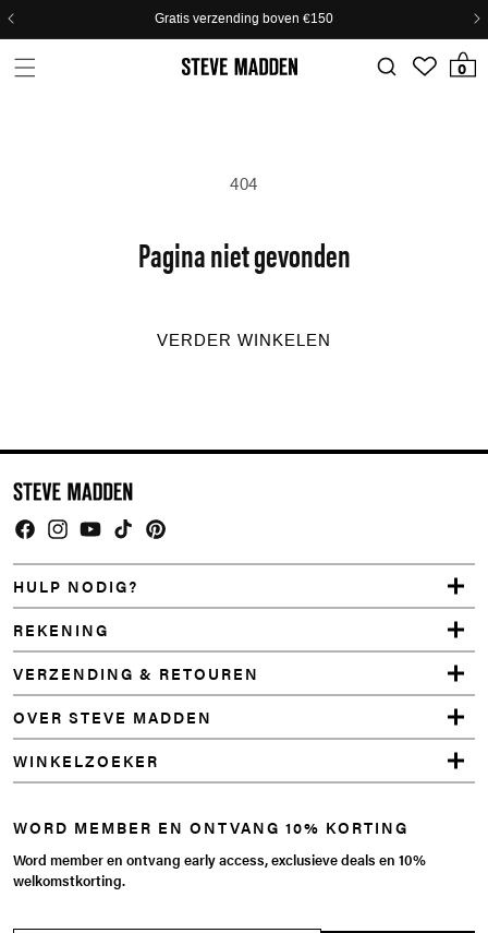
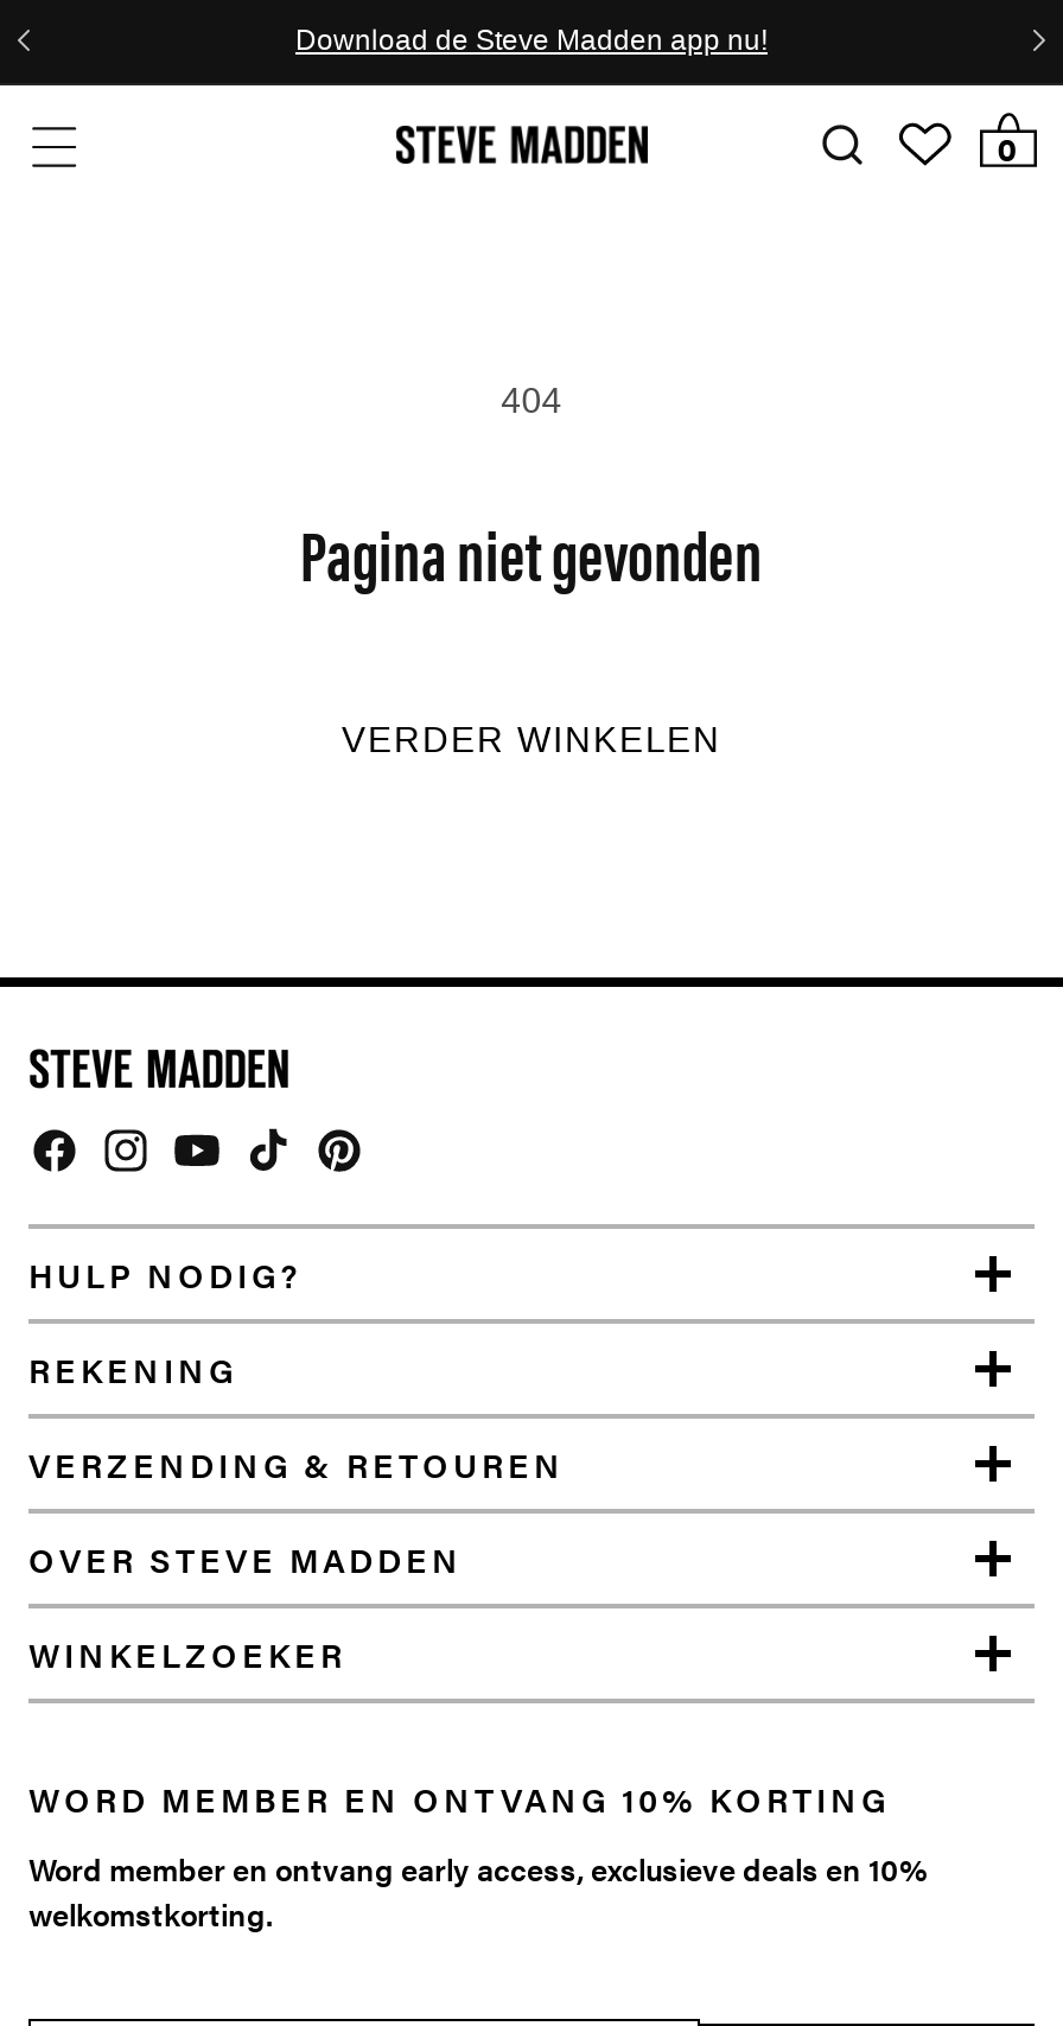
[155,10,333,27] Gratis verzending boven €150 -> [295,21,768,59] Download de Steve Madden app nu!

